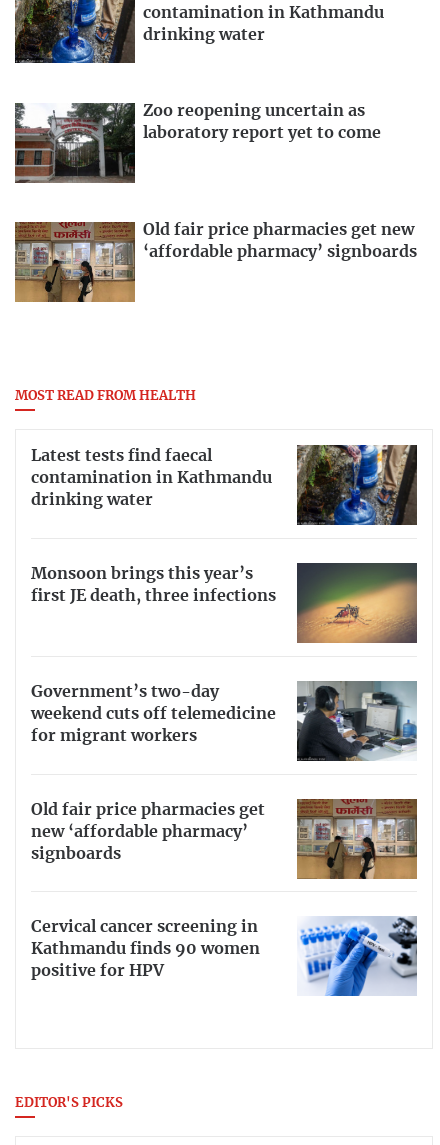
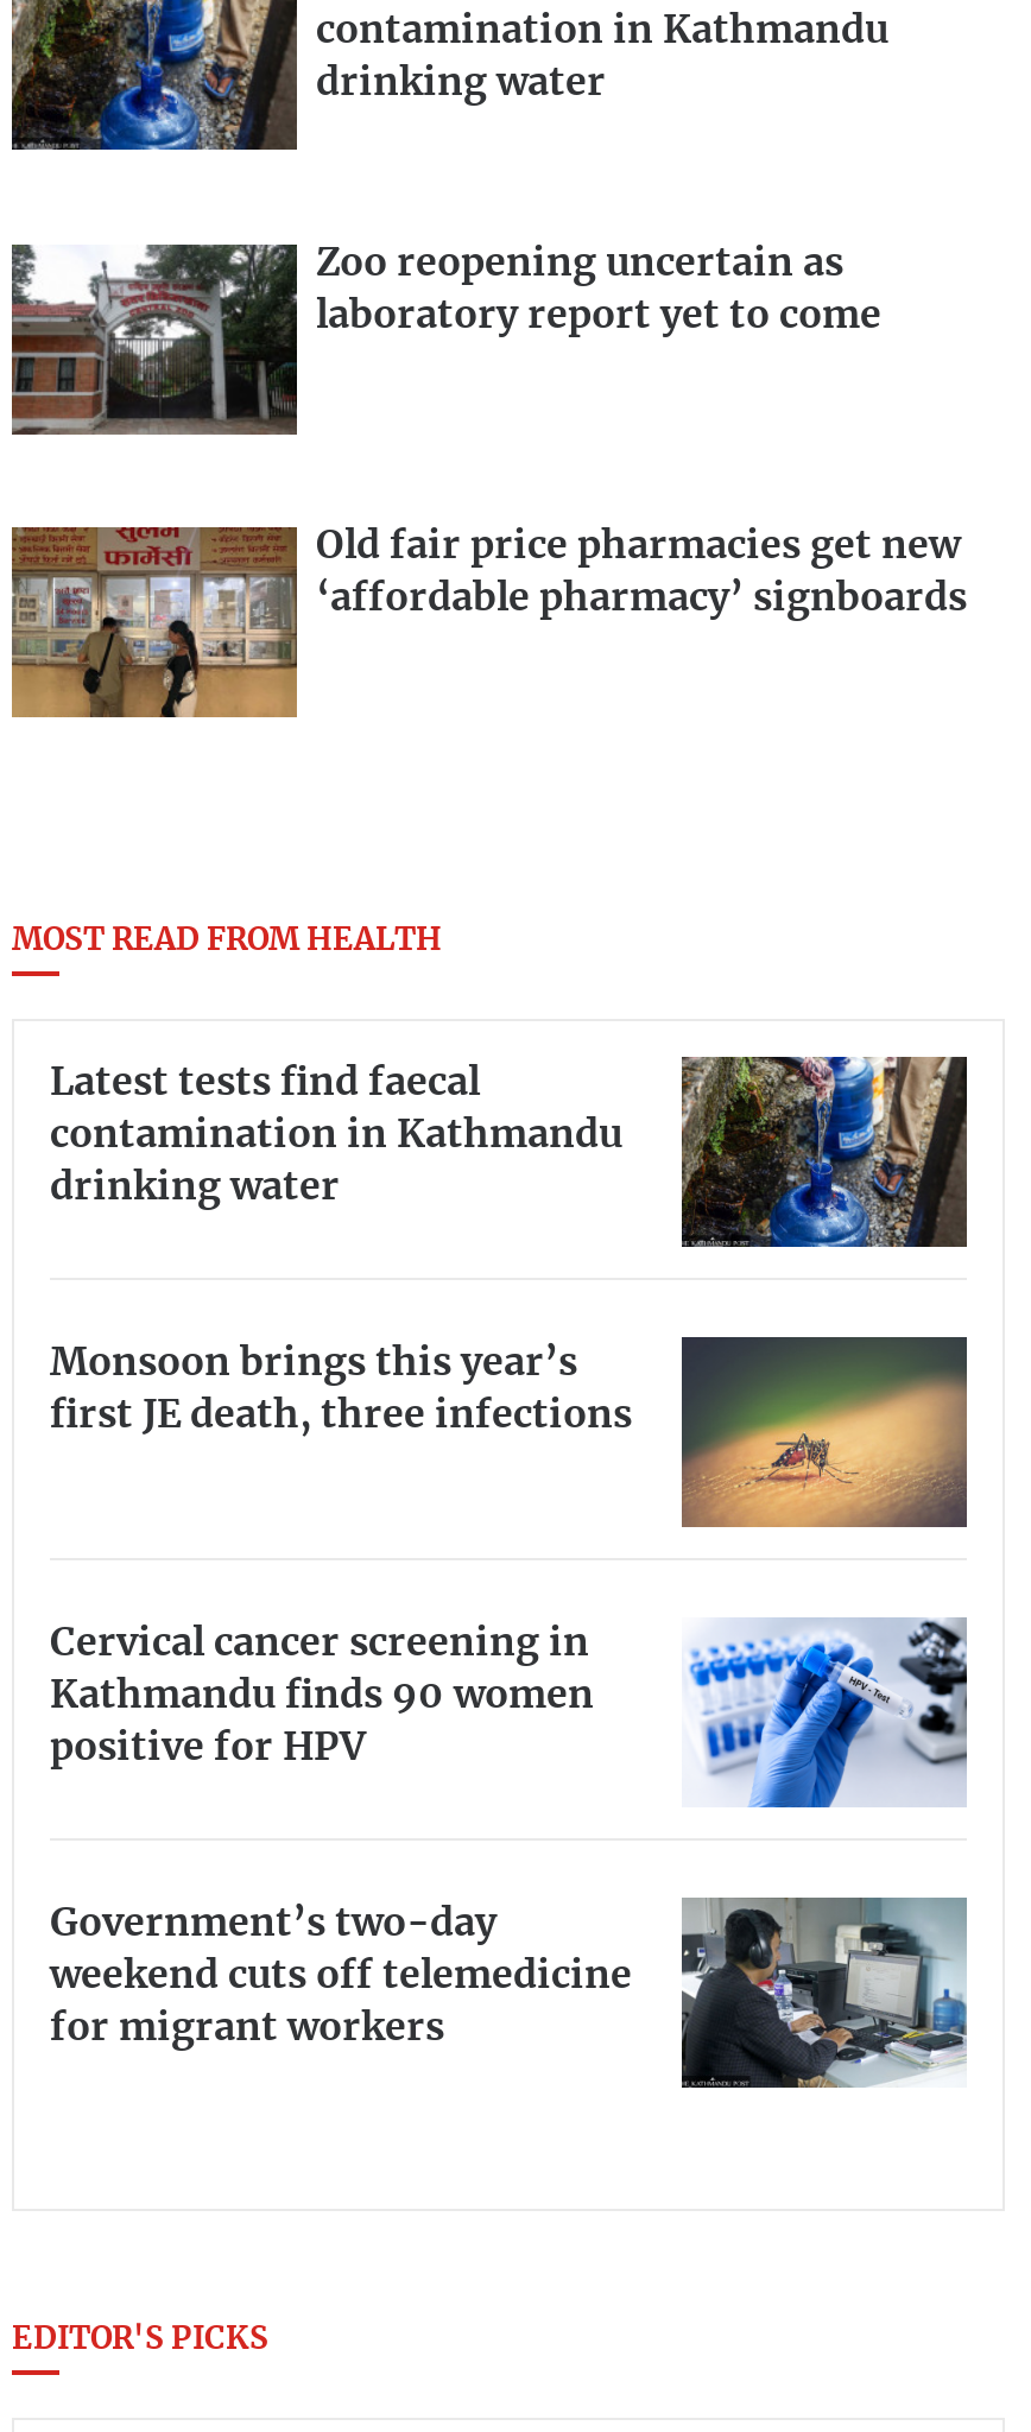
moved [31,680,419,762] -> [50,1895,972,2090]: [image] | Government’s two-day | weekend cuts off telemedicine | for migrant workers
[31,798,418,880] [image] | Old fair price pharmacies get | new ‘affordable pharmacy’ | signboards -> none
moved [31,917,418,997] -> [50,1620,969,1810]: [image] | Cervical cancer screening in | Kathmandu finds 90 women | positive for HPV

